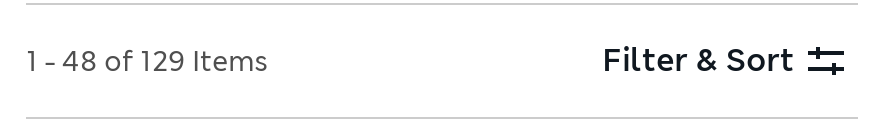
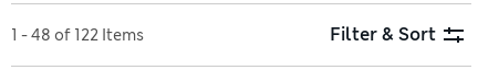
[26,42,268,78] 1 - 48 of 129 Items -> [11,25,144,44] 1 - 48 of 122 Items

